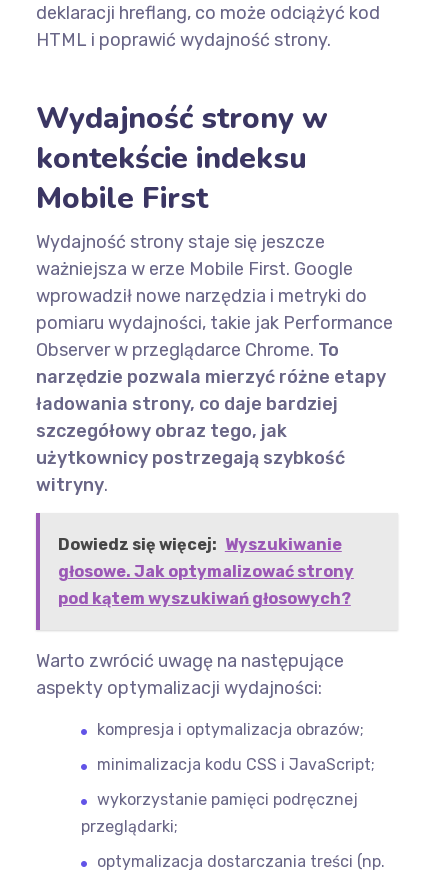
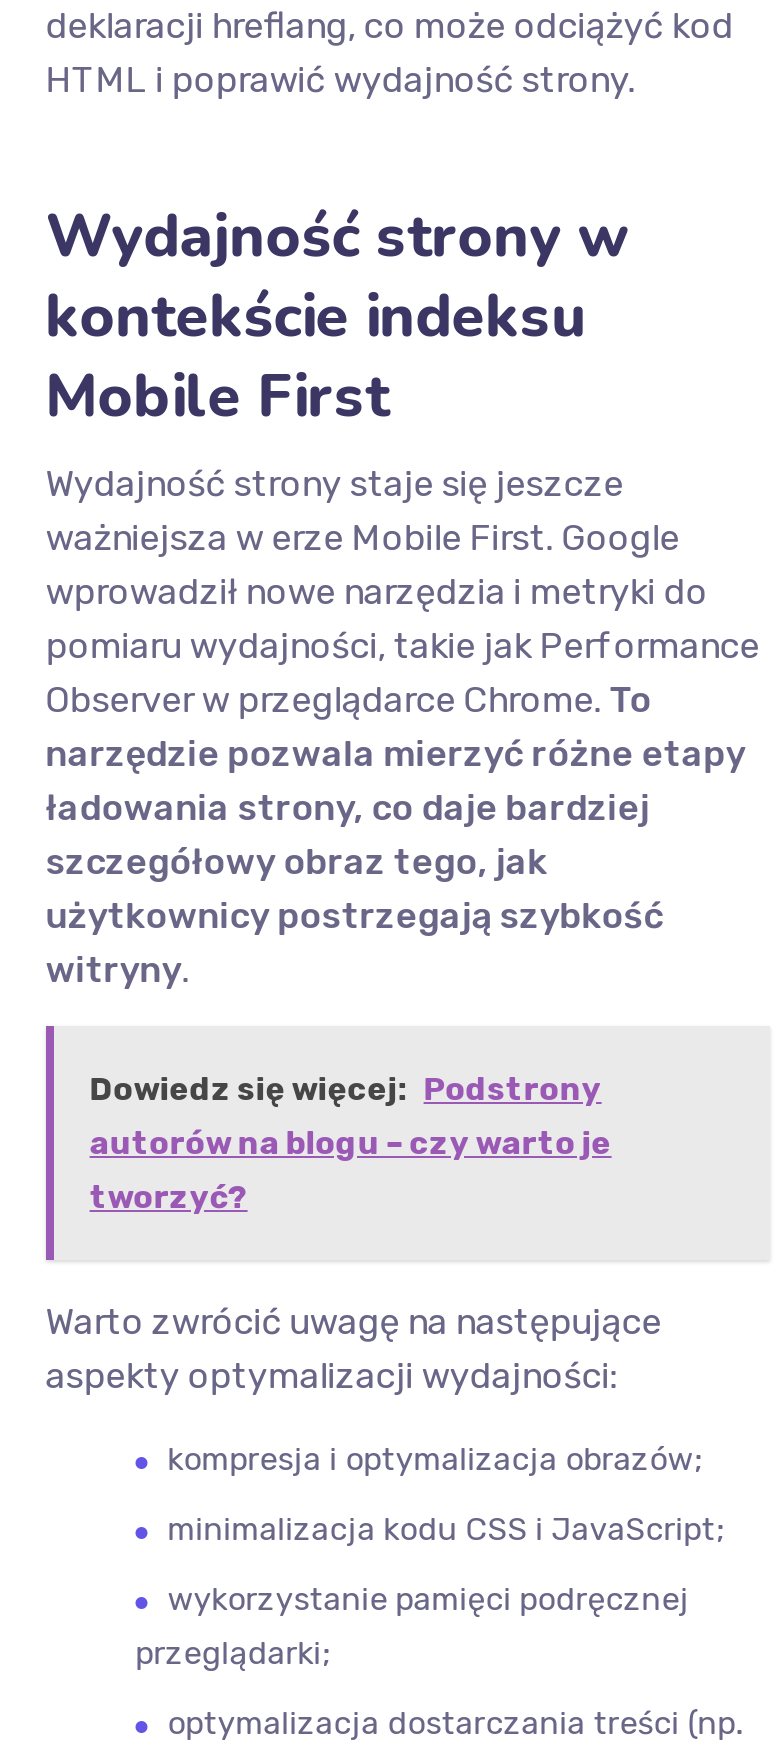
[58,535,354,608] Dowiedz się więcej: Wyszukiwanie | głosowe. Jak optymalizować strony | pod kątem wyszukiwań głosowych? -> [90,1071,612,1217] Dowiedz się więcej: Podstrony | autorów na blogu – czy warto je | tworzyć?

